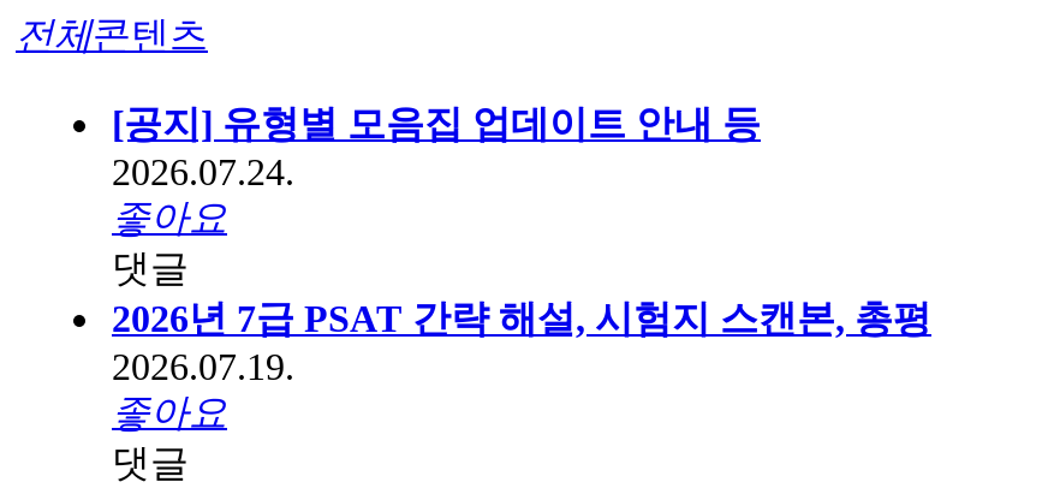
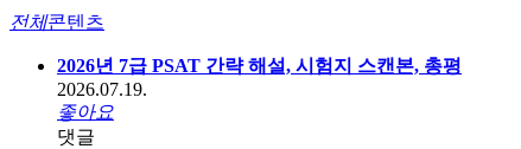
[112,102,761,288] [공지] 유형별 모음집 업데이트 안내 등 | 2026.07.24. | 좋아요 | 댓글 -> none

